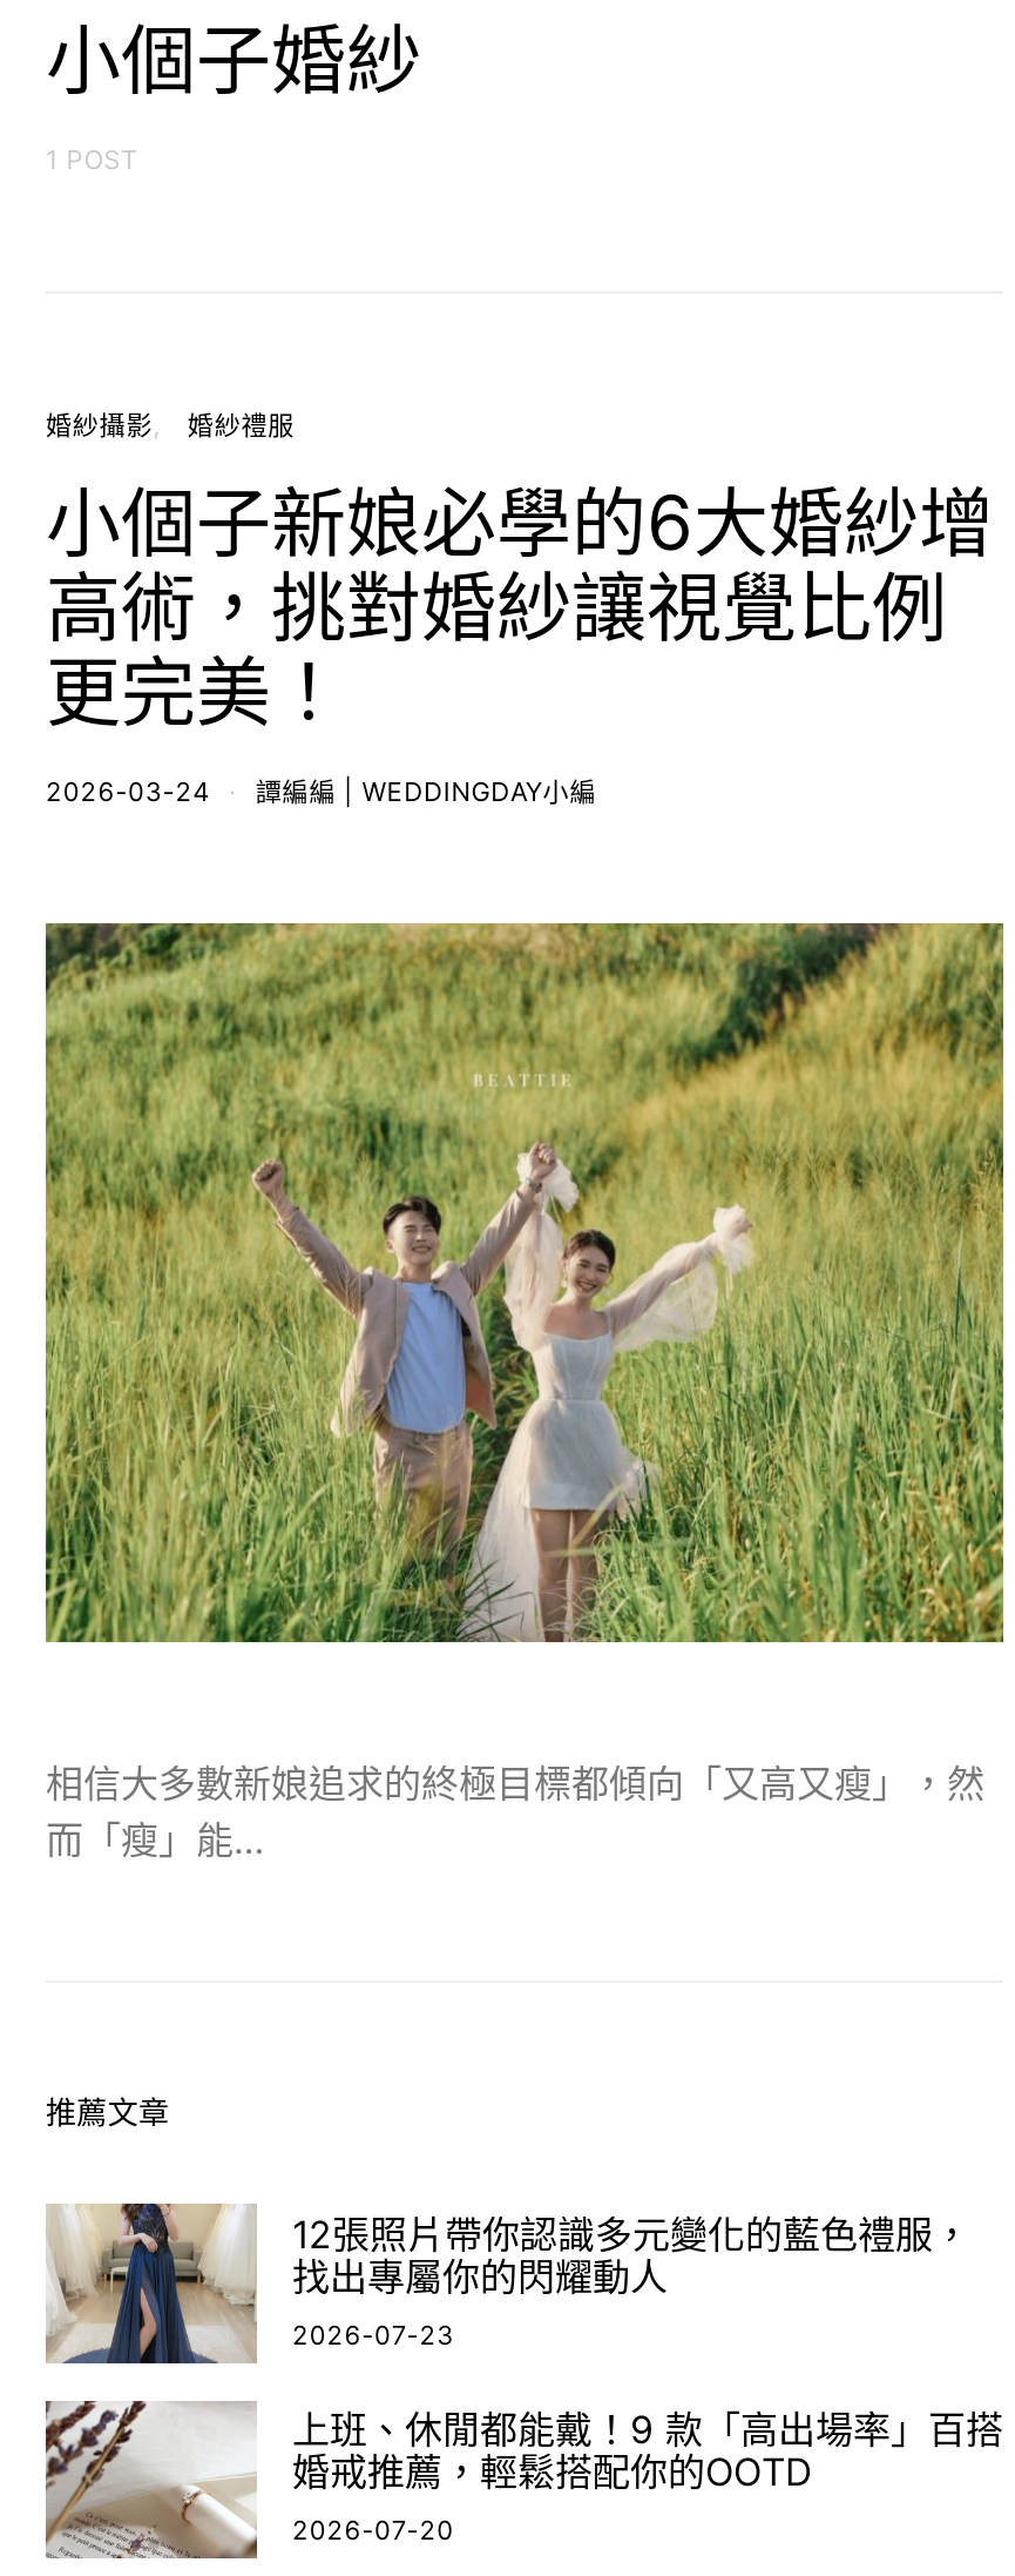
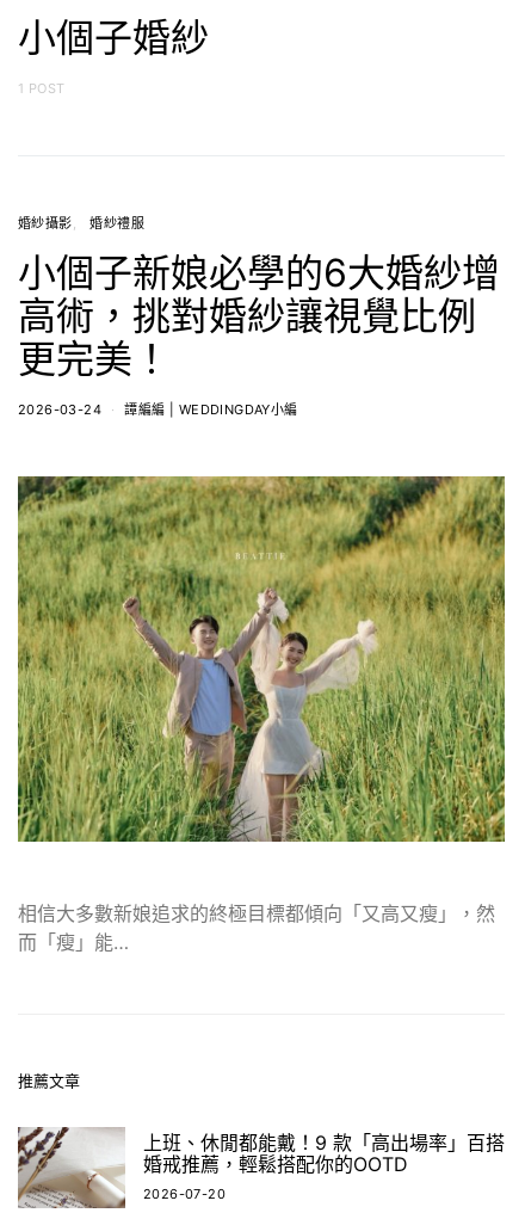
[46,2199,970,2363] [image] | 12張照片帶你認識多元變化的藍色禮服， | 找出專屬你的閃耀動人 | 2026-07-23 -> none

